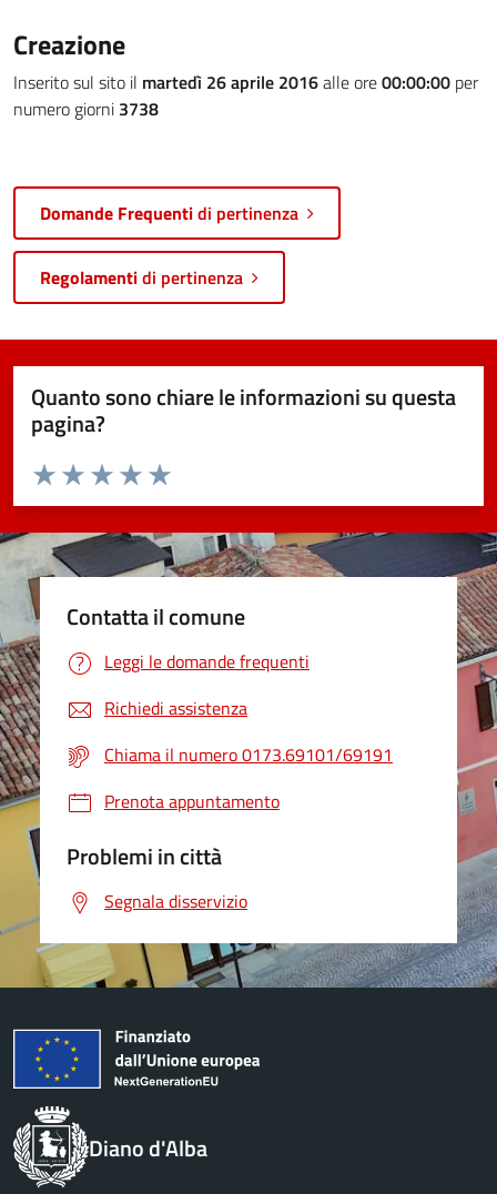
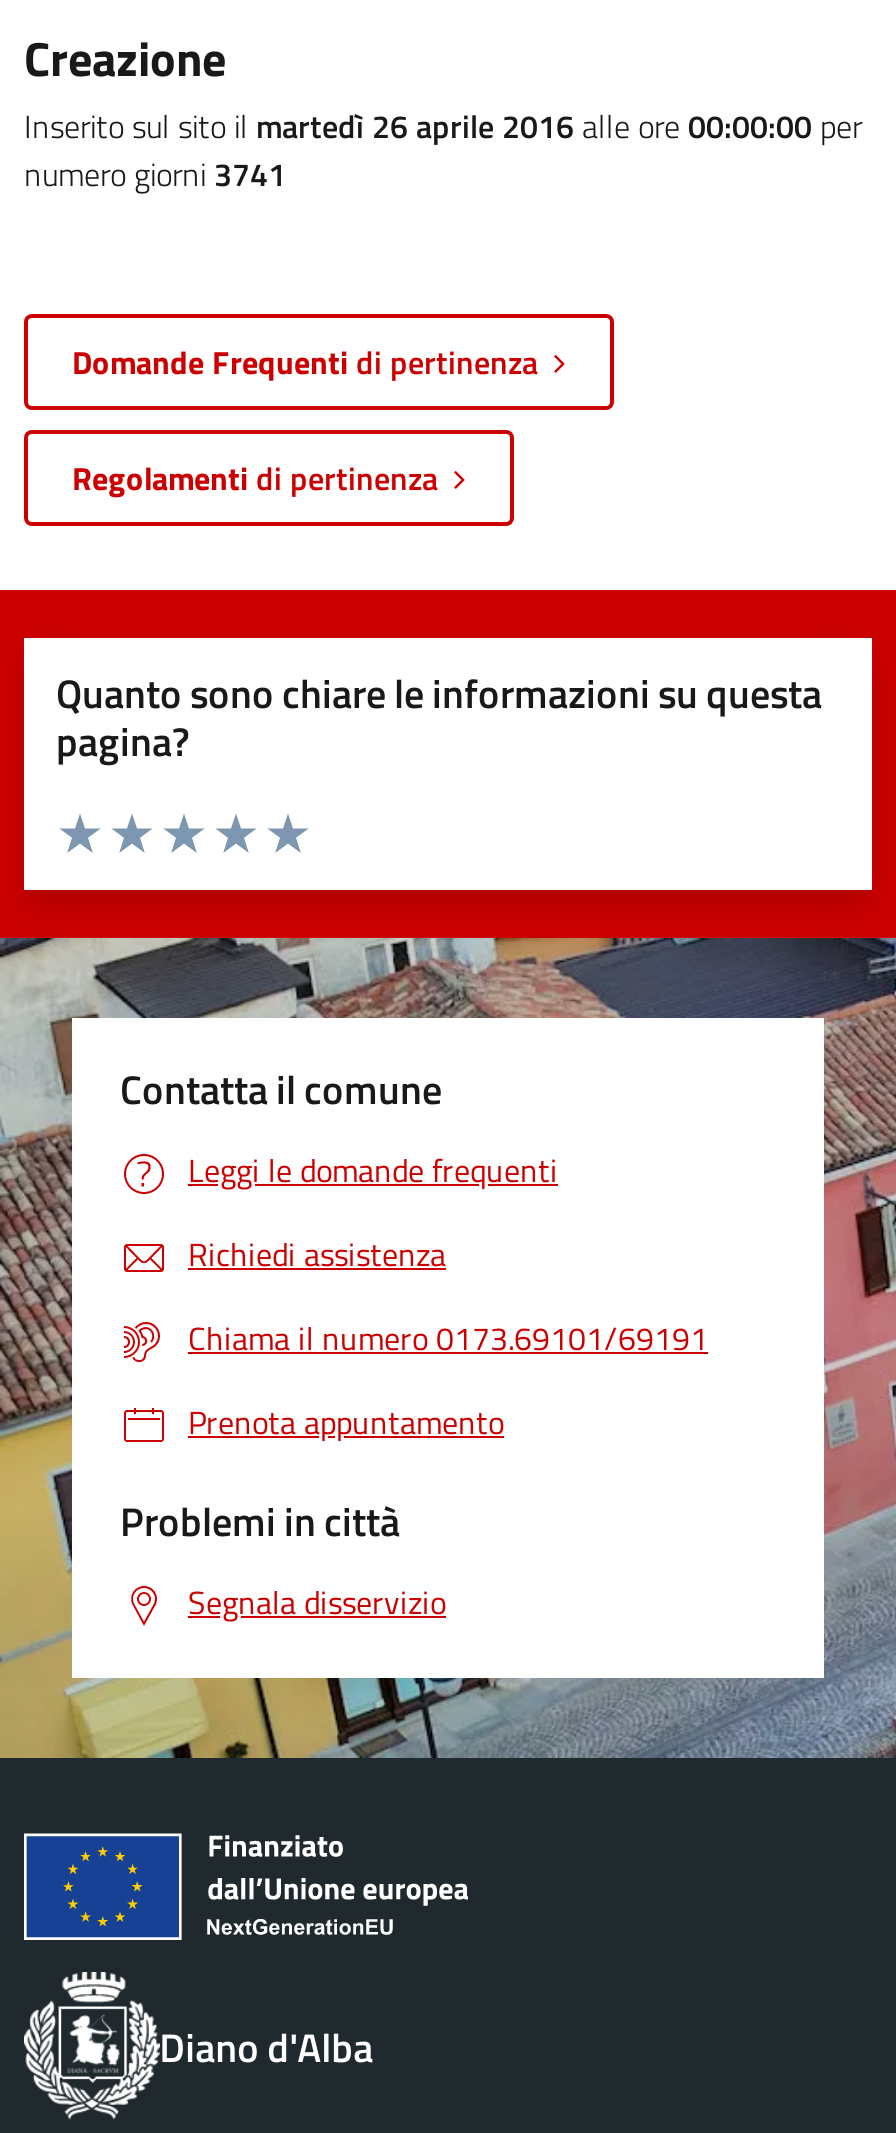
[13,95,159,122] numero giorni 3738 -> [24,150,286,198] numero giorni 3741

